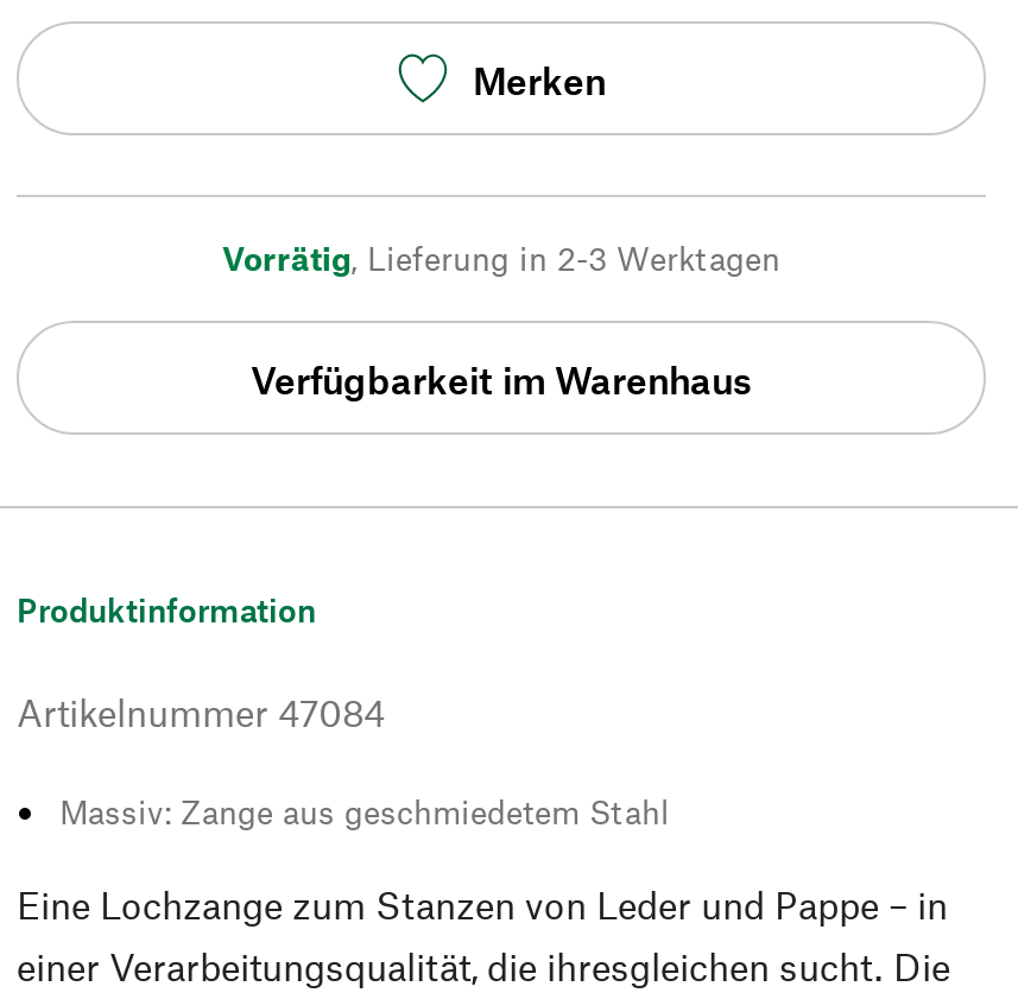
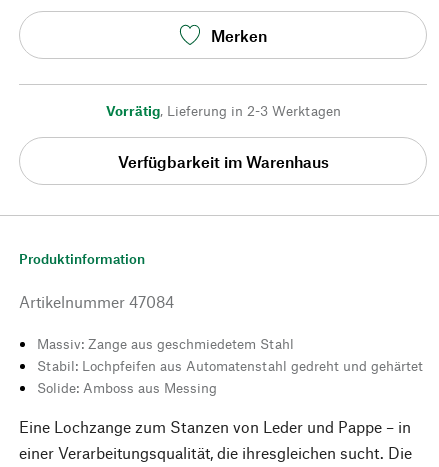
none -> [37,357,423,396] Stabil: Lochpfeifen aus Automatenstahl gedreht und gehärtet | Solide: Amboss aus Messing

